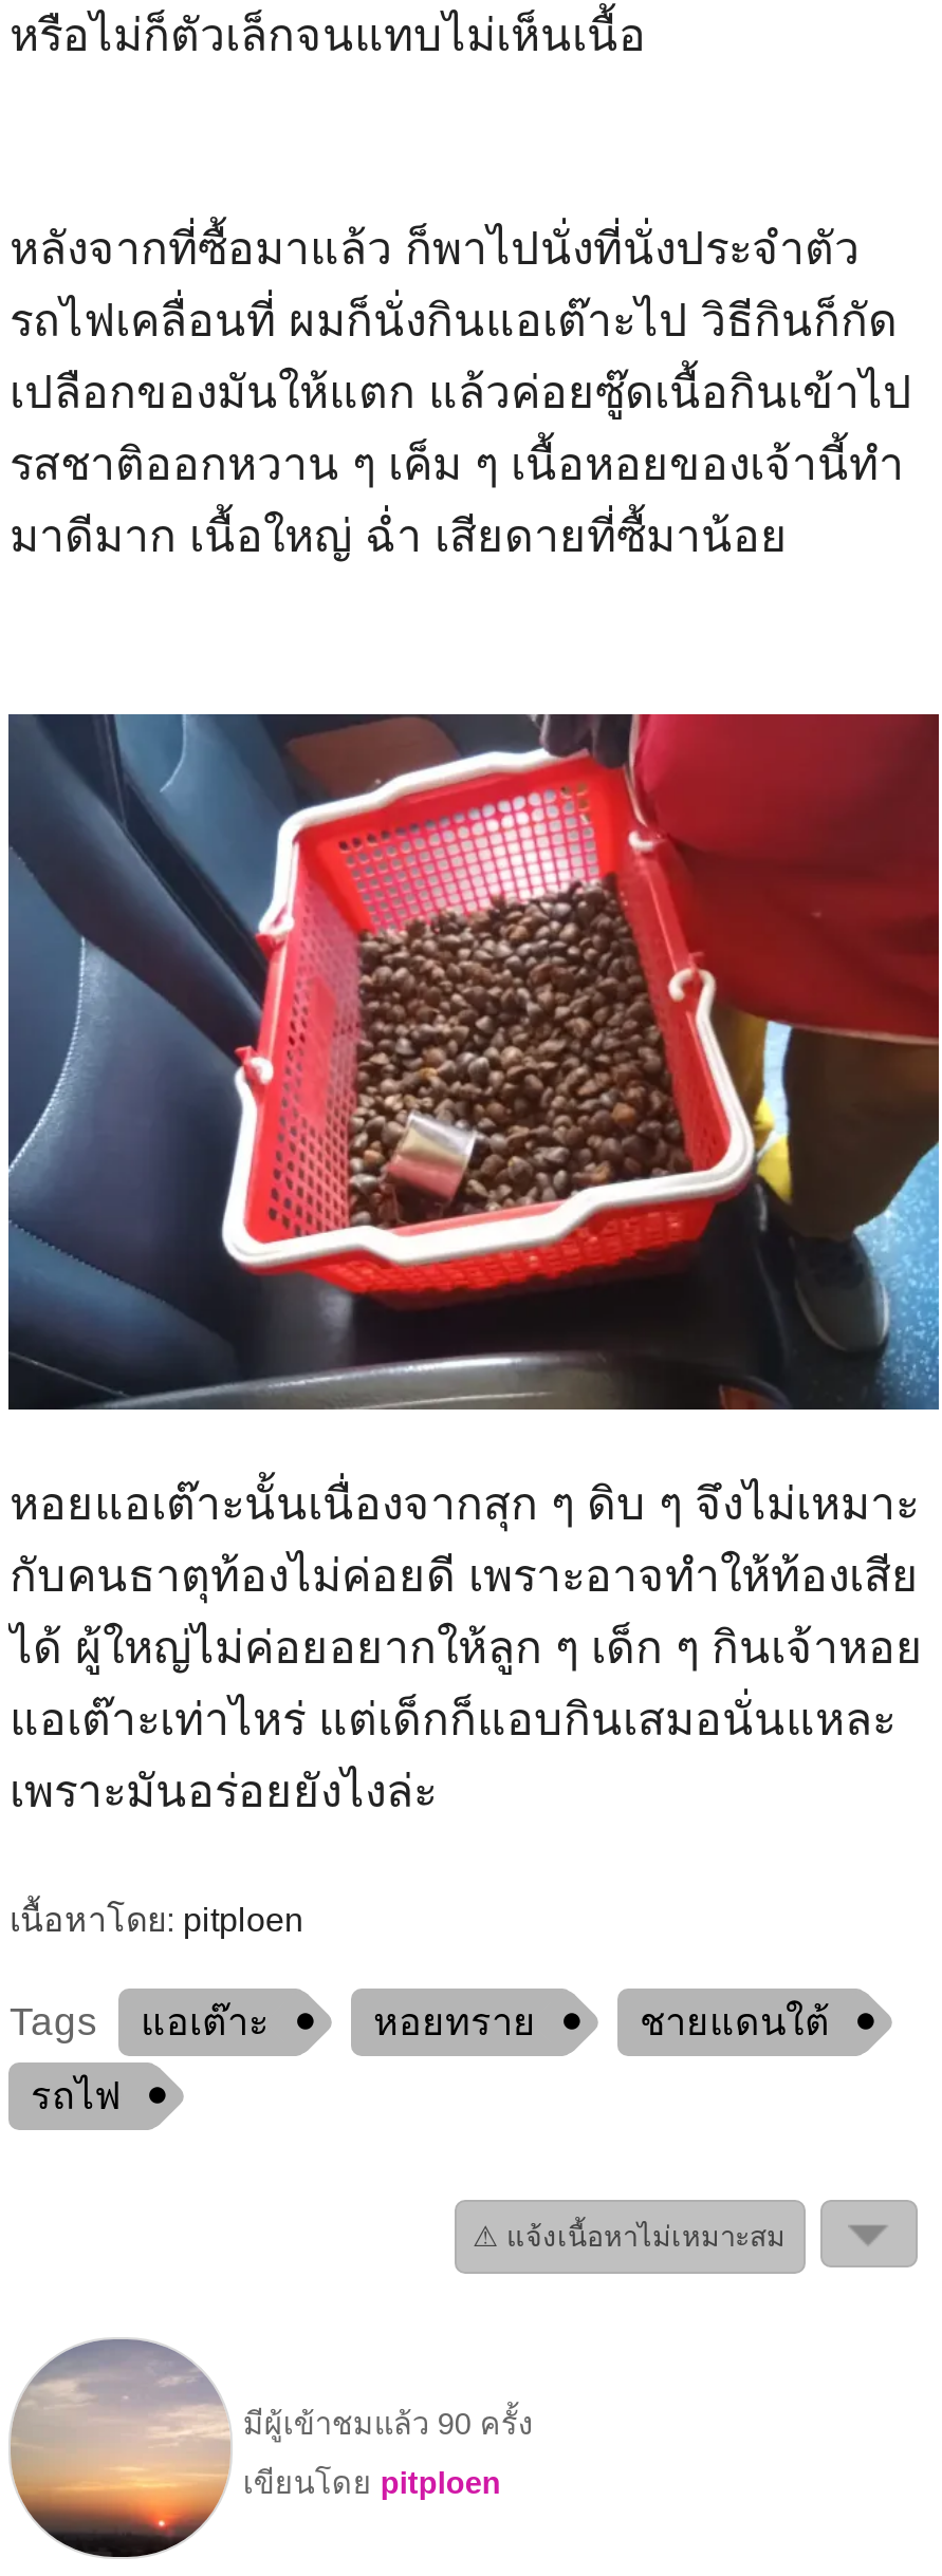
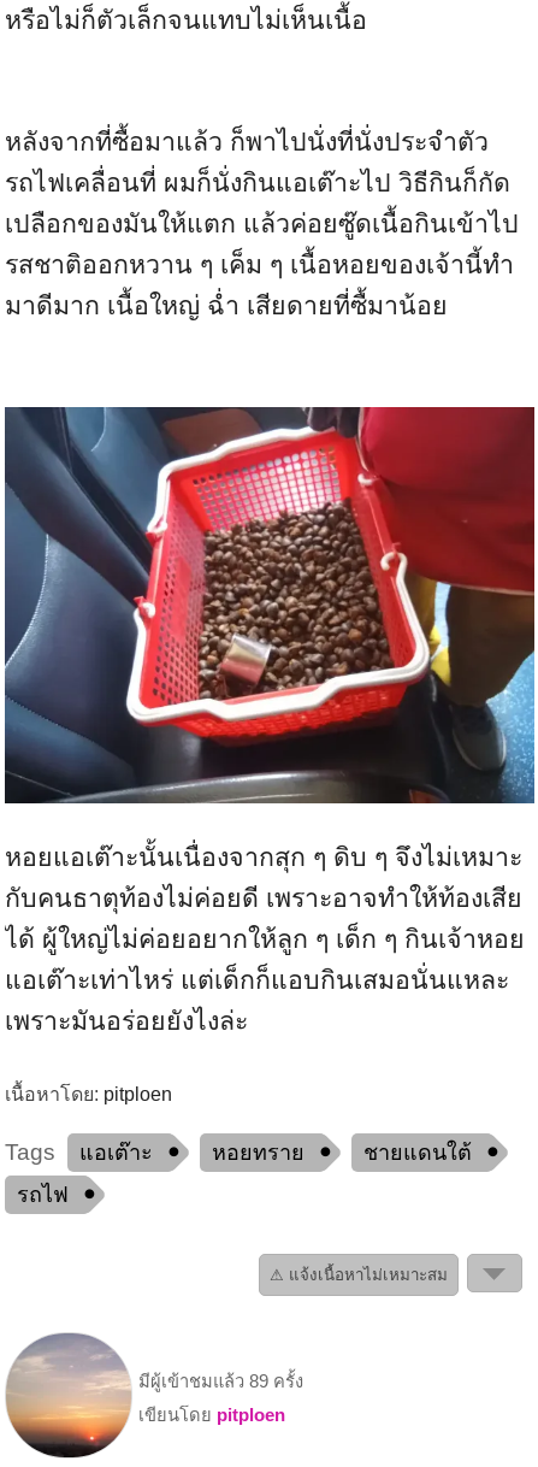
[243,2406,532,2440] มีผู้เข้าชมแล้ว 90 ครั้ง -> [138,1371,303,1391] มีผู้เข้าชมแล้ว 89 ครั้ง

